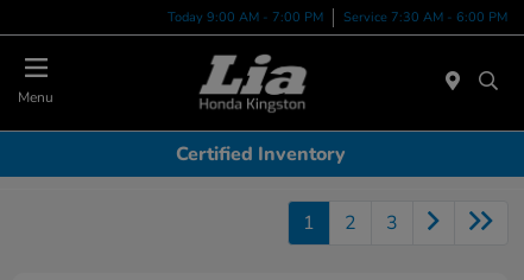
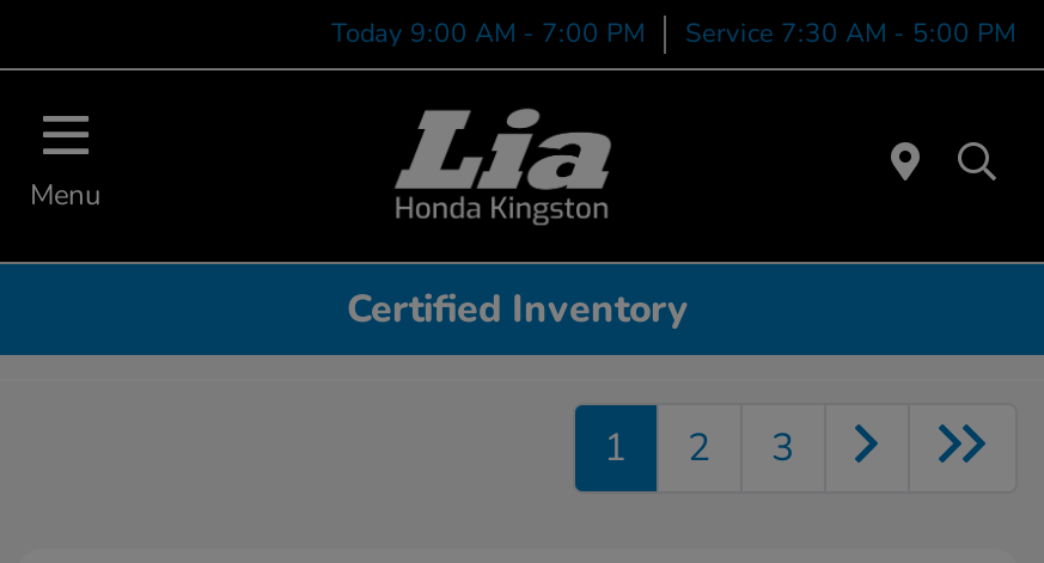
[168,8,507,26] Today 9:00 AM - 7:00 PM Service 7:30 AM - 6:00 PM -> [331,14,1015,50] Today 9:00 AM - 7:00 PM Service 7:30 AM - 5:00 PM

